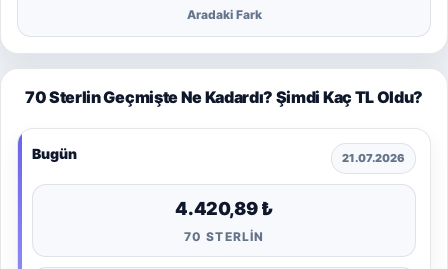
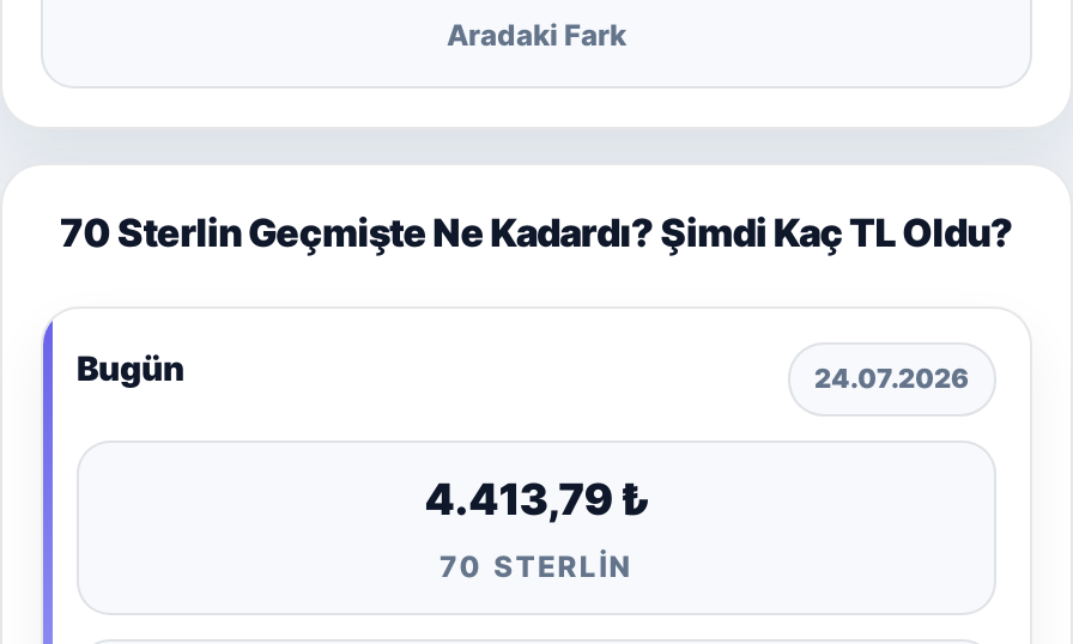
[342,151,405,165] 21.07.2026 -> [814,362,970,395] 24.07.2026
[175,198,273,219] 4.420,89 ₺ -> [425,474,648,524] 4.413,79 ₺

